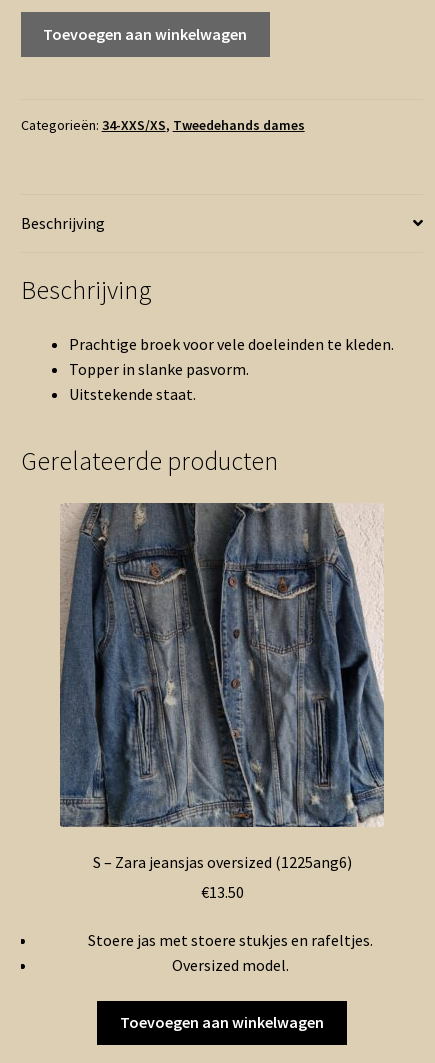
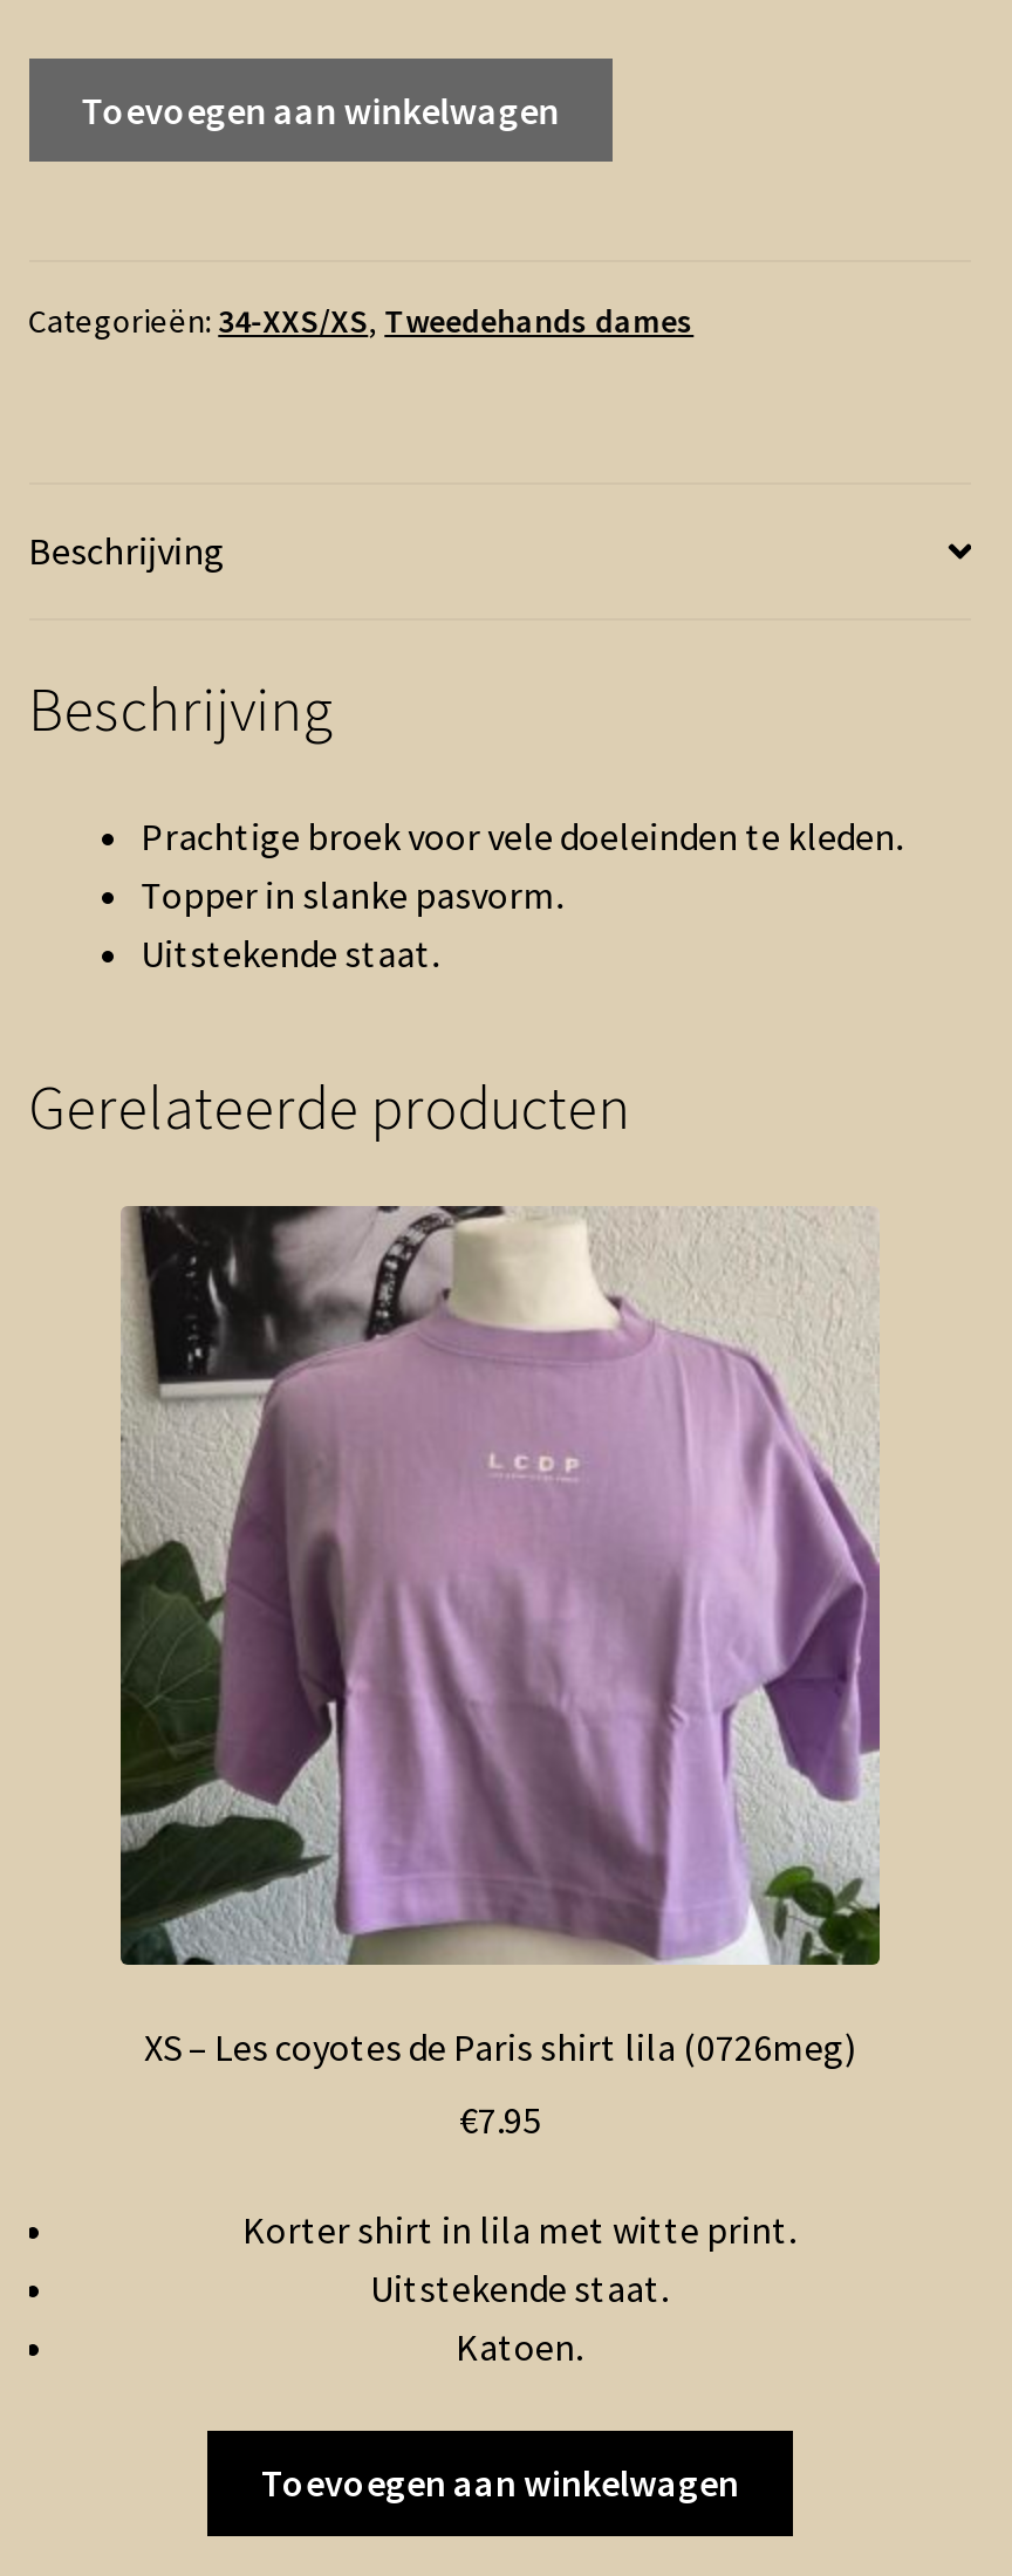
[60,502,385,872] [image] | S – Zara jeansjas oversized (1225ang6) -> [121,1205,882,2071] [image] | XS – Les coyotes de Paris shirt lila (0726meg)
[200,882,243,902] €13.50 -> [459,2096,541,2143] €7.95
[87,930,372,975] Stoere jas met stoere stukjes en rafeltjes. | Oversized model. -> [242,2207,795,2371] Korter shirt in lila met witte print. | Uitstekende staat. | Katoen.

